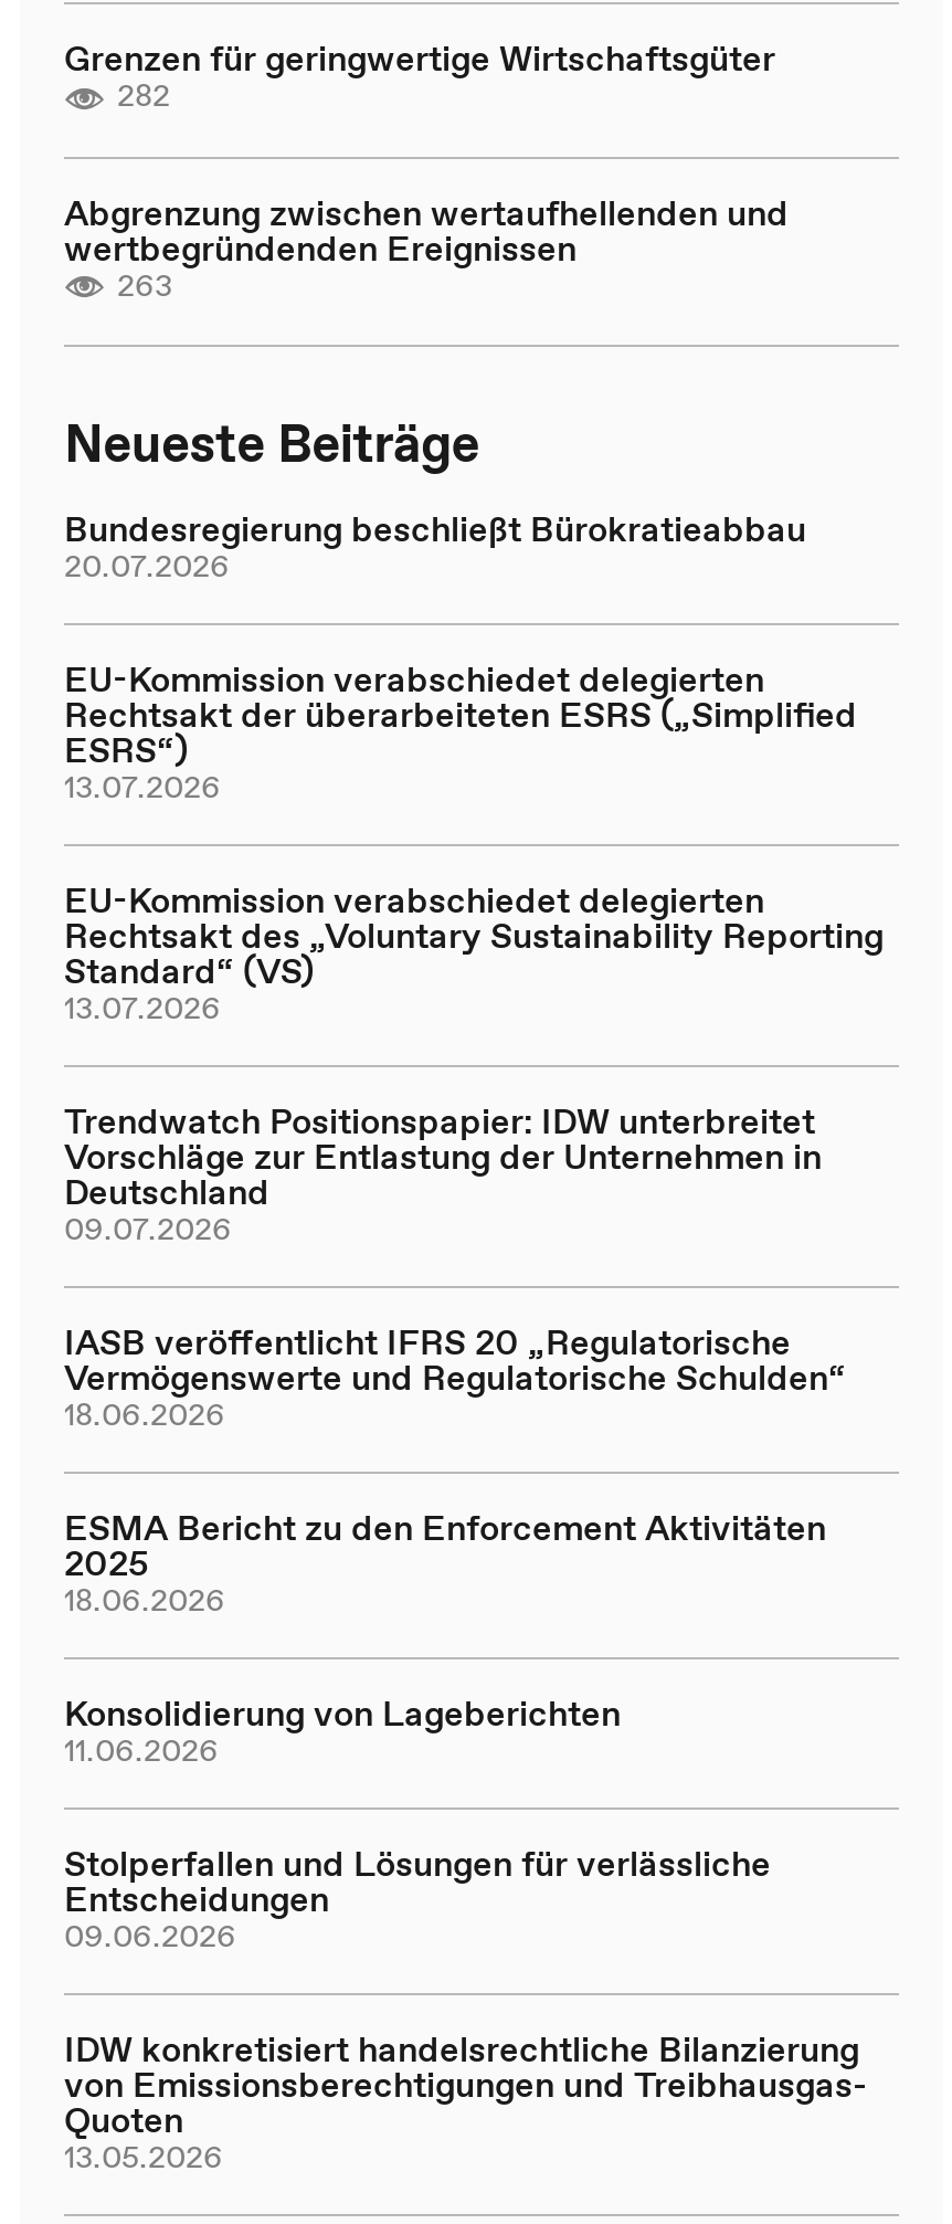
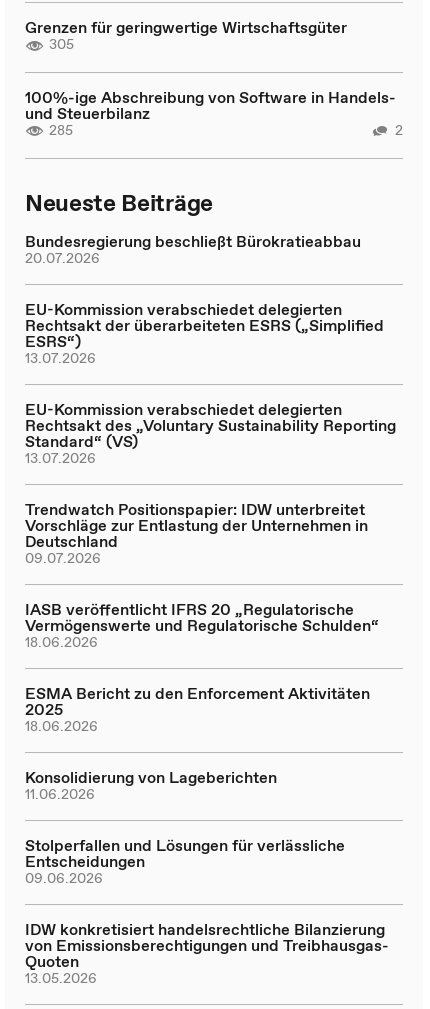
[117,73,170,117] 282 -> [49,34,74,54] 305
[64,187,789,306] Abgrenzung zwischen wertaufhellenden und | wertbegründenden Ereignissen | 263 -> [25,85,403,139] 100%-ige Abschreibung von Software in Handels- | und Steuerbilanz | 285 | 2

